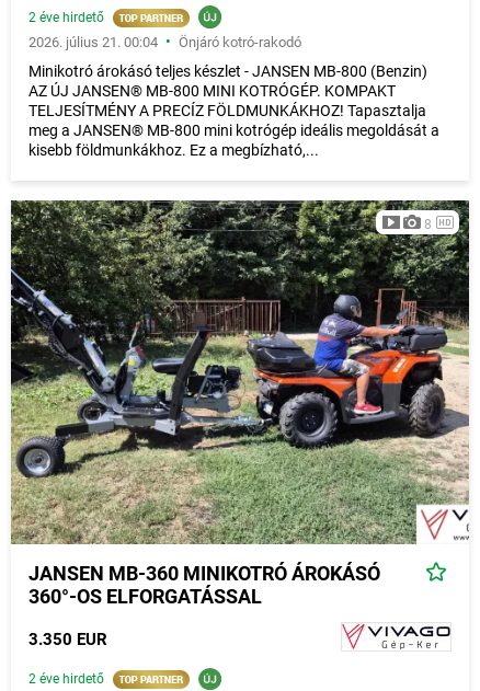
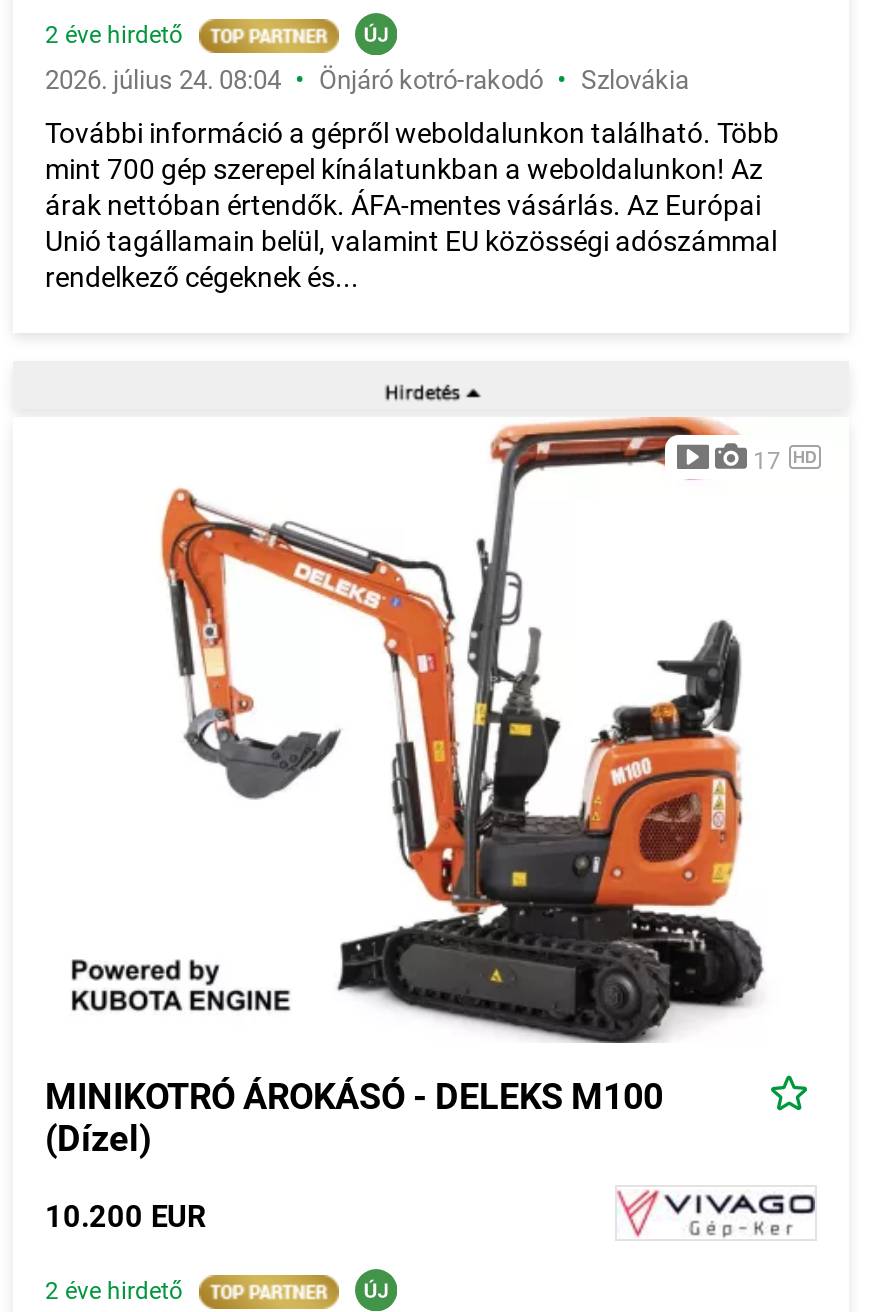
[28,33,301,50] 2026. július 21. 00:04 • Önjáró kotró-rakodó -> [45,62,689,94] 2026. július 24. 08:04 • Önjáró kotró-rakodó • Szlovákia
[28,62,439,159] Minikotró árokásó teljes készlet - JANSEN MB-800 (Benzin) | AZ ÚJ JANSEN® MB-800 MINI KOTRÓGÉP. KOMPAKT | TELJESÍTMÉNY A PRECÍZ FÖLDMUNKÁKHOZ! Tapasztalja | meg a JANSEN® MB-800 mini kotrógép ideális megoldását a | kisebb földmunkákhoz. Ez a megbízható,... -> [45,116,779,292] További információ a gépről weboldalunkon található. Több | mint 700 gép szerepel kínálatunkban a weboldalunkon! Az | árak nettóban értendők. ÁFA-mentes vásárlás. Az Európai | Unió tagállamain belül, valamint EU közösségi adószámmal | rendelkező cégeknek és...
[10,199,470,545] [image] | 8 -> [13,384,849,1012] [image] | 17
[28,561,380,607] JANSEN MB-360 MINIKOTRÓ ÁROKÁSÓ | 360°-OS ELFORGATÁSSAL -> [45,1075,663,1159] MINIKOTRÓ ÁROKÁSÓ - DELEKS M100 | (Dízel)
[28,629,107,649] 3.350 EUR -> [45,1199,207,1235] 10.200 EUR

